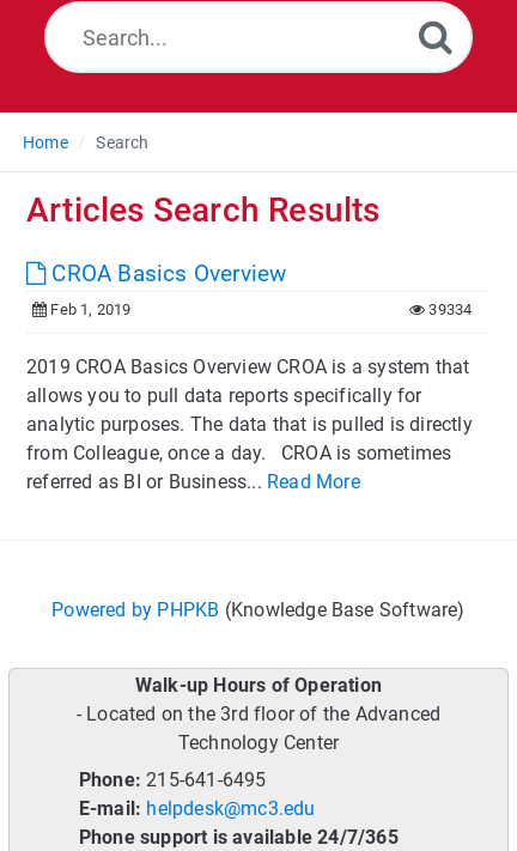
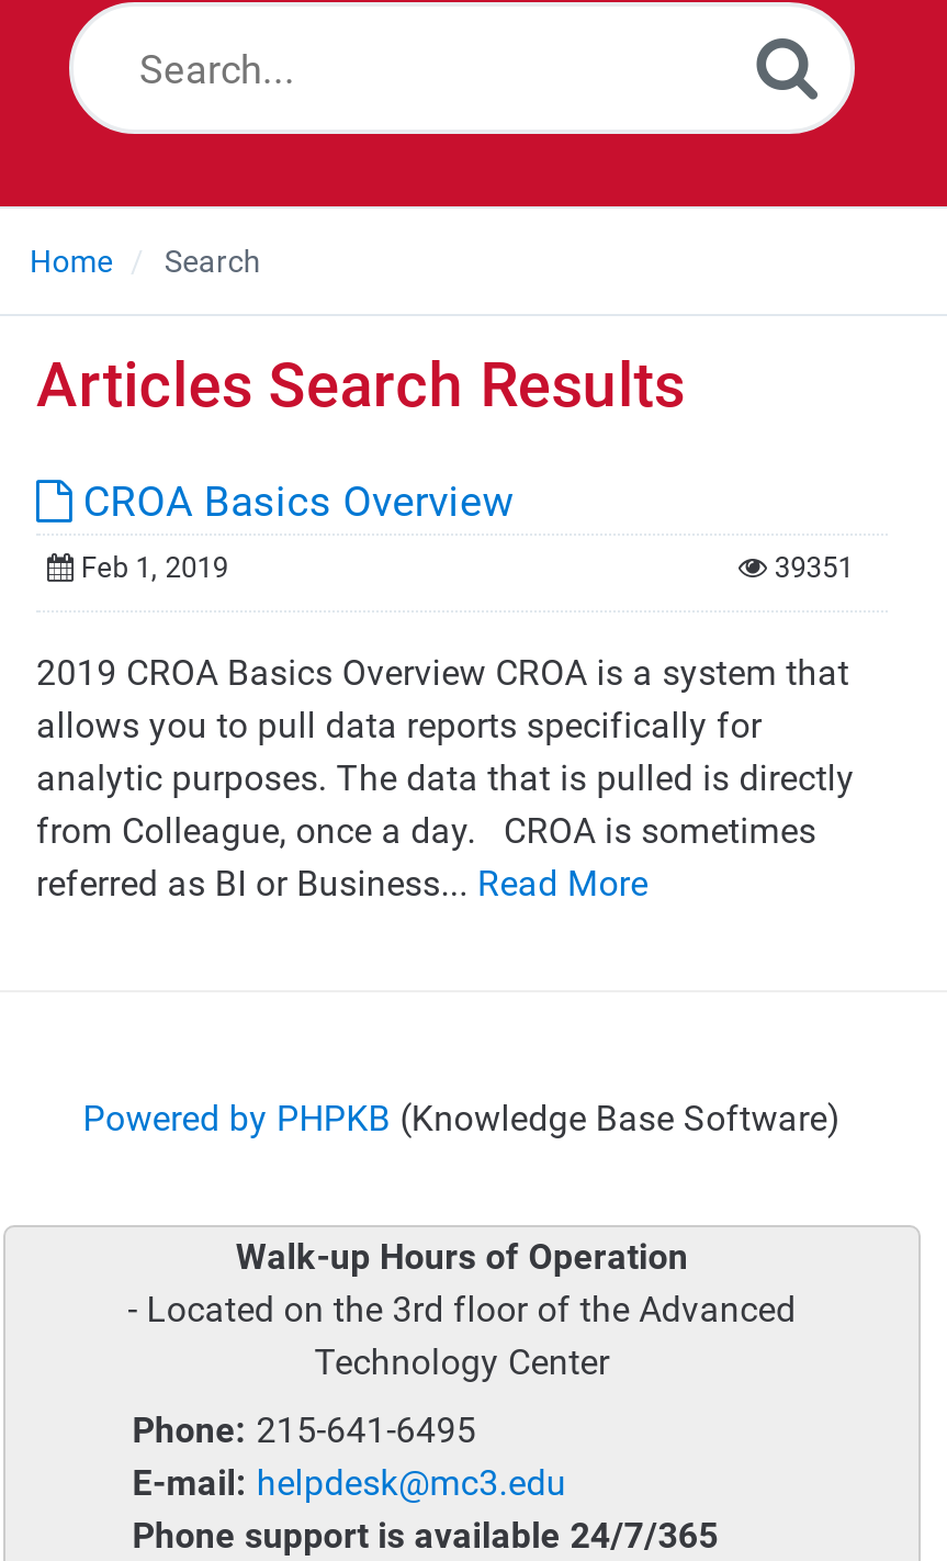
[425,300,472,318] 39334 -> [767,551,854,584] 39351

